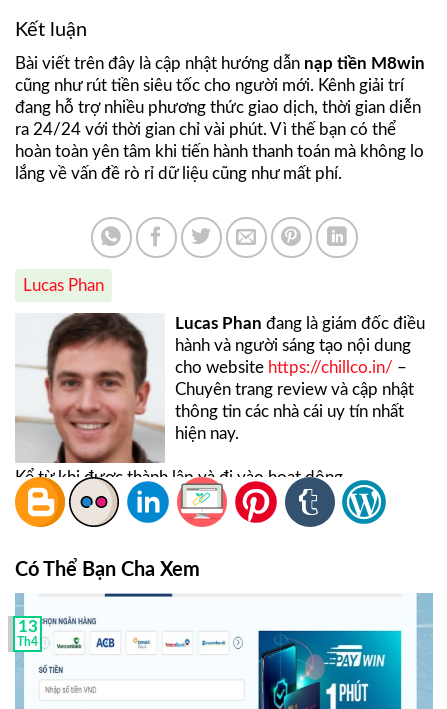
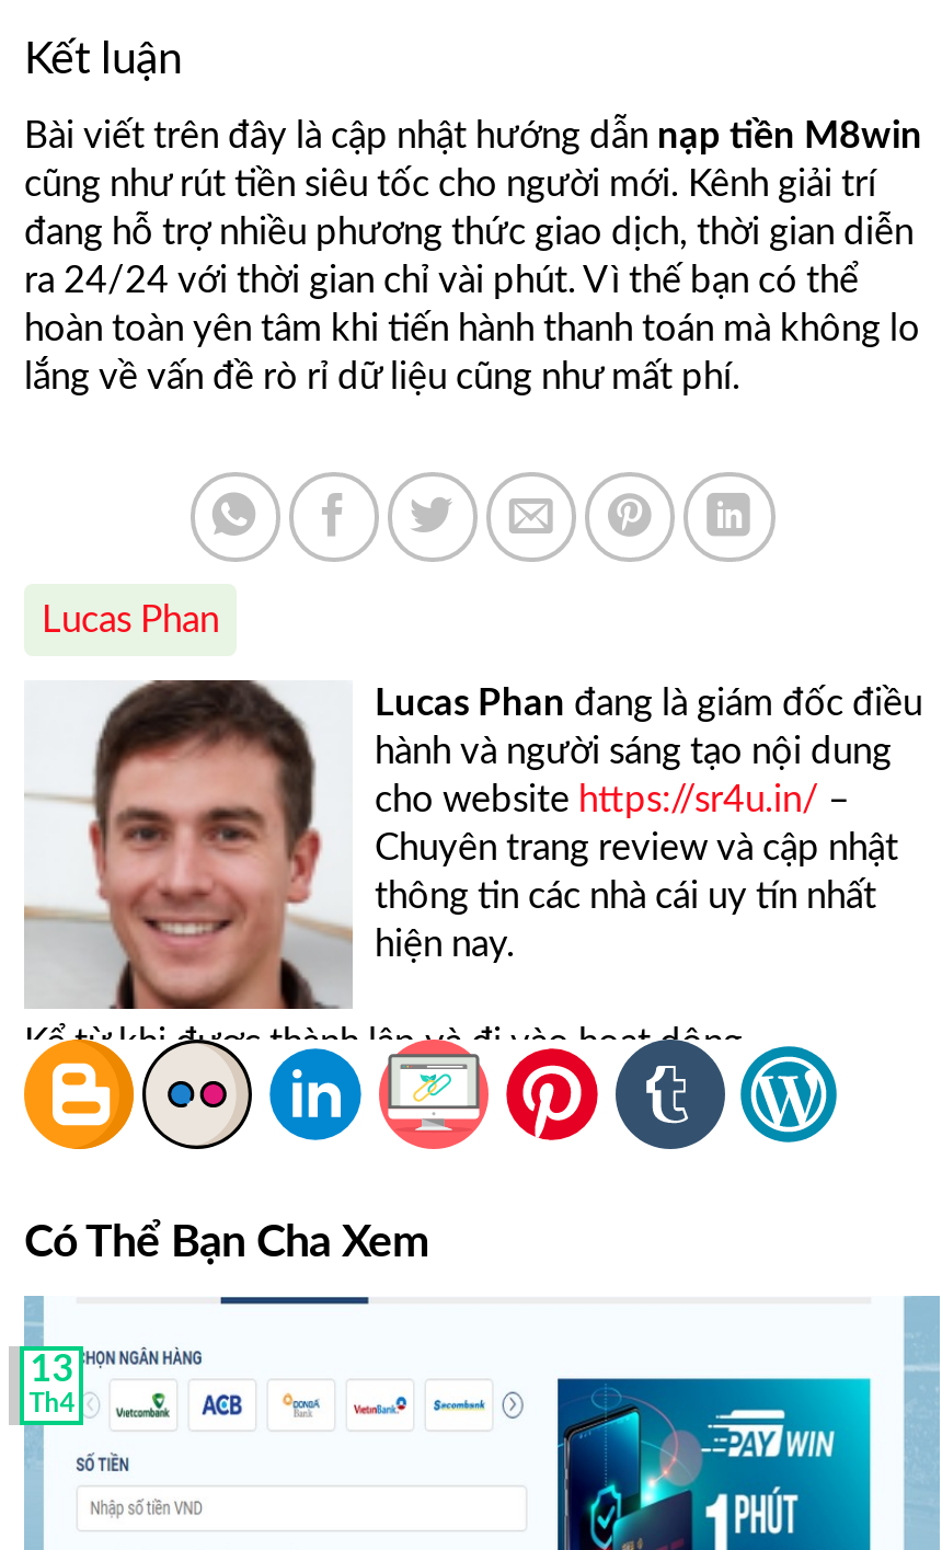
[175,358,407,375] cho website https://chillco.in/ – -> [375,782,850,819] cho website https://sr4u.in/ –

